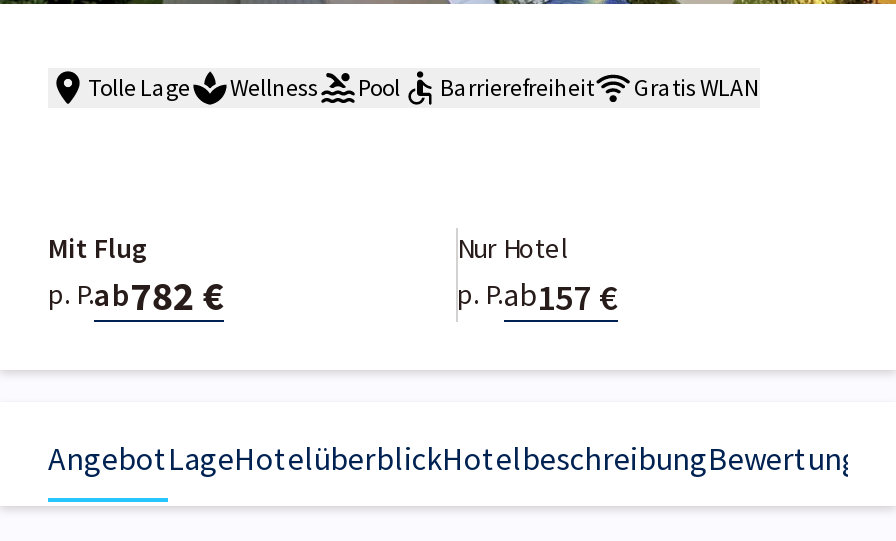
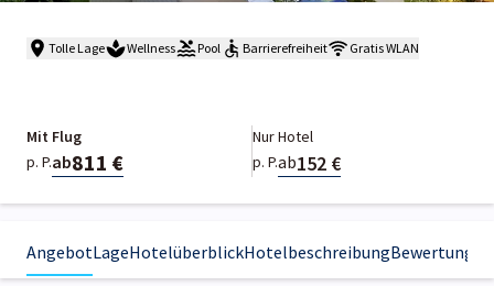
[48,270,224,320] p. P.ab782 € -> [26,148,123,176] p. P.ab811 €
[457,274,617,320] p. P.ab157 € -> [252,150,340,176] p. P.ab152 €

